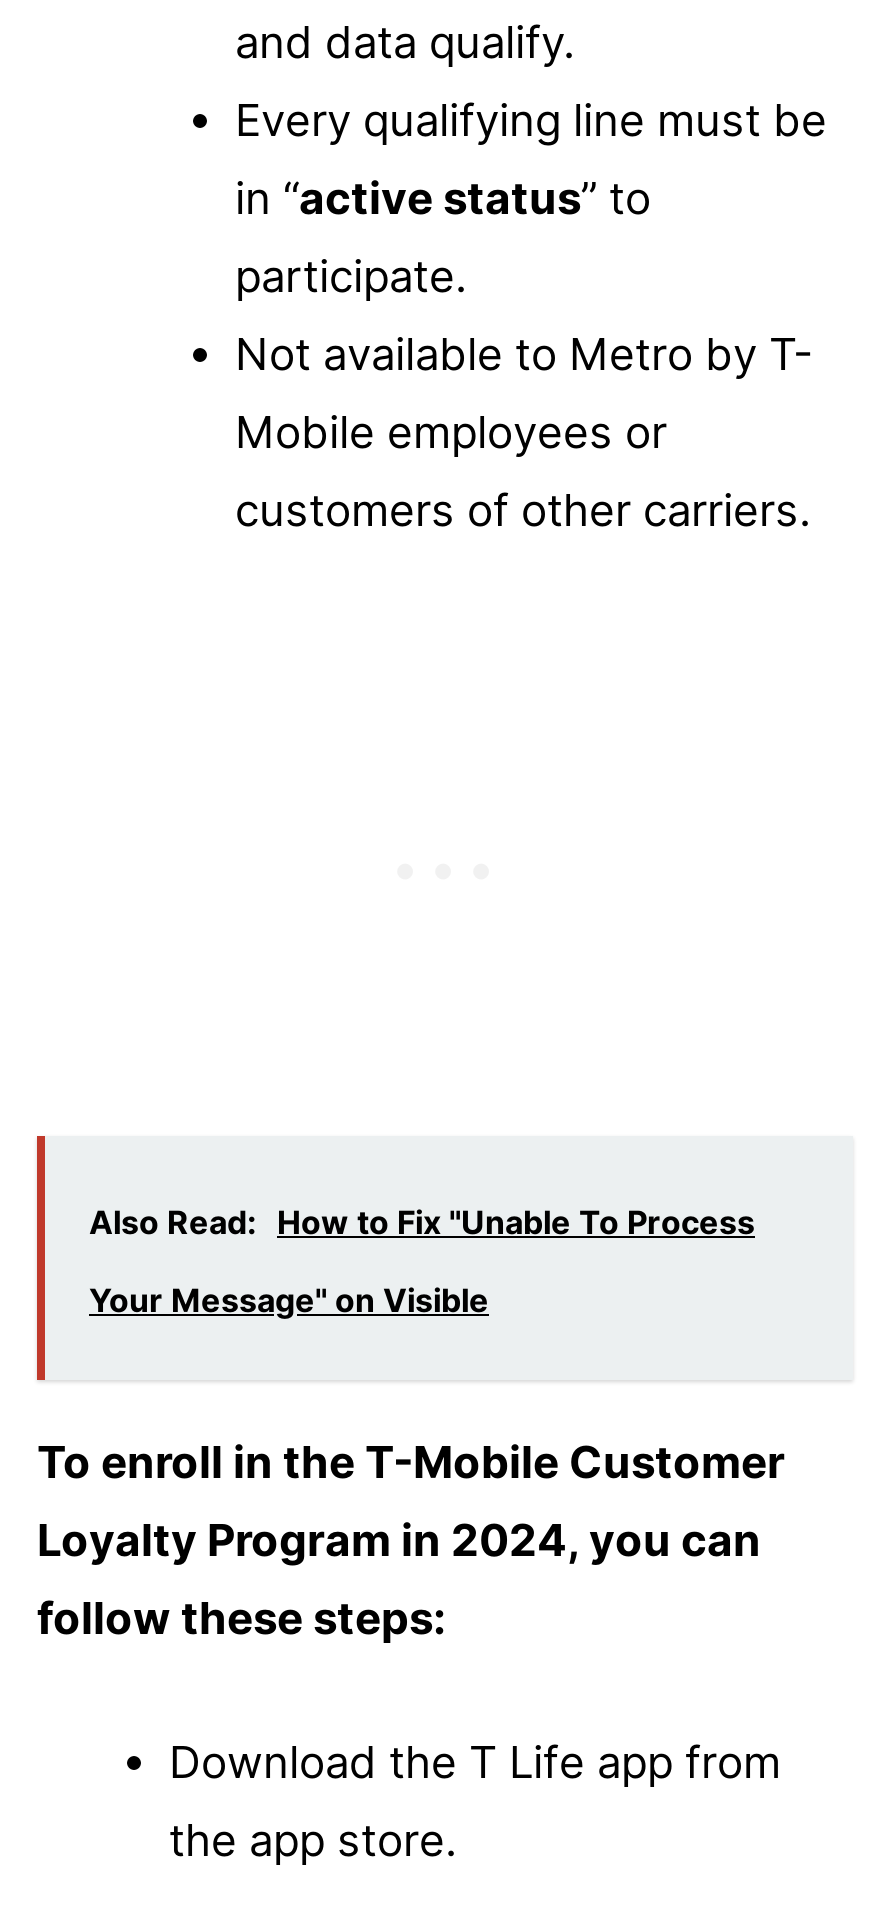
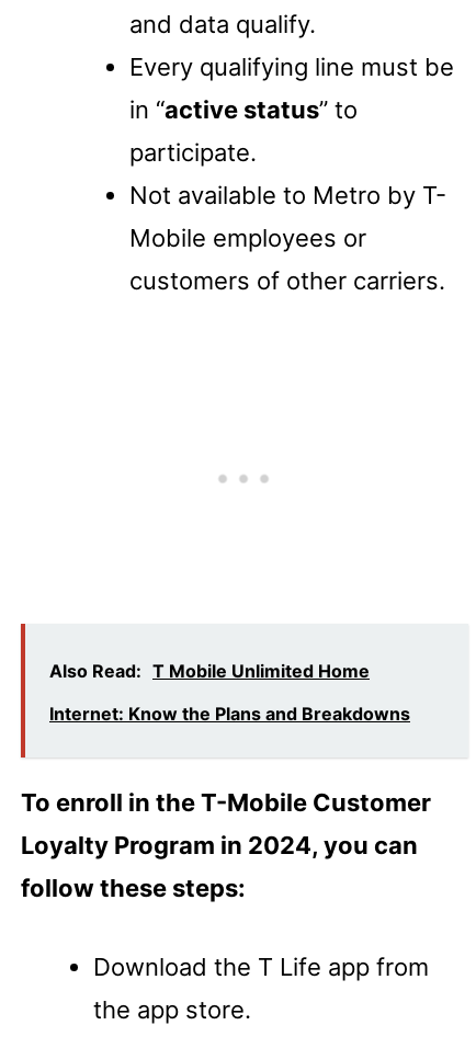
[89,1201,755,1241] Also Read: How to Fix "Unable To Process -> [49,659,370,681] Also Read: T Mobile Unlimited Home
[89,1279,489,1319] Your Message" on Visible -> [49,702,410,724] Internet: Know the Plans and Breakdowns

